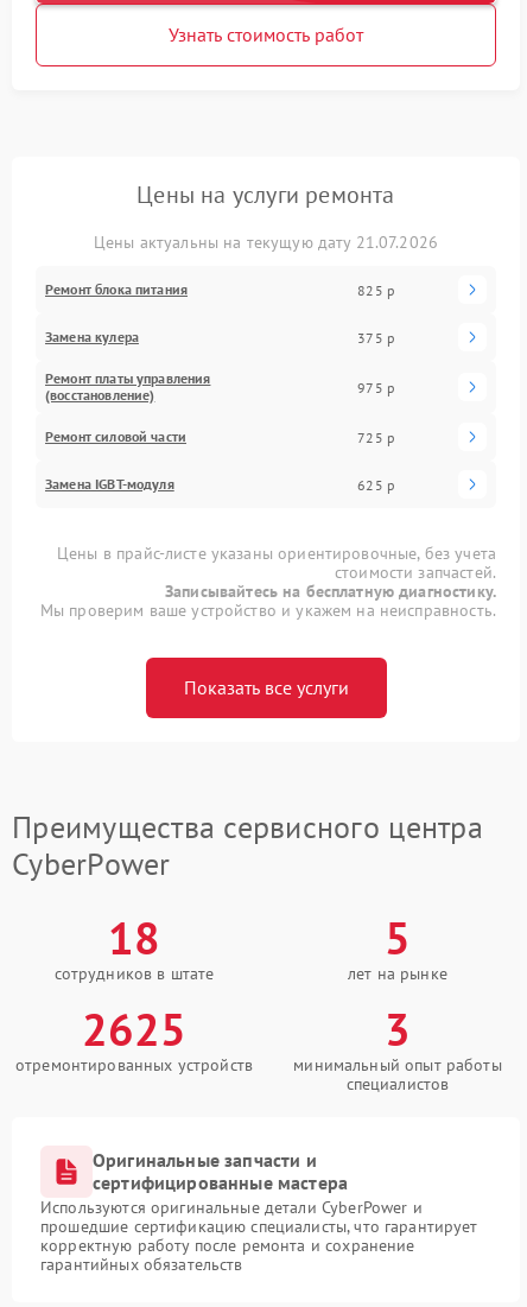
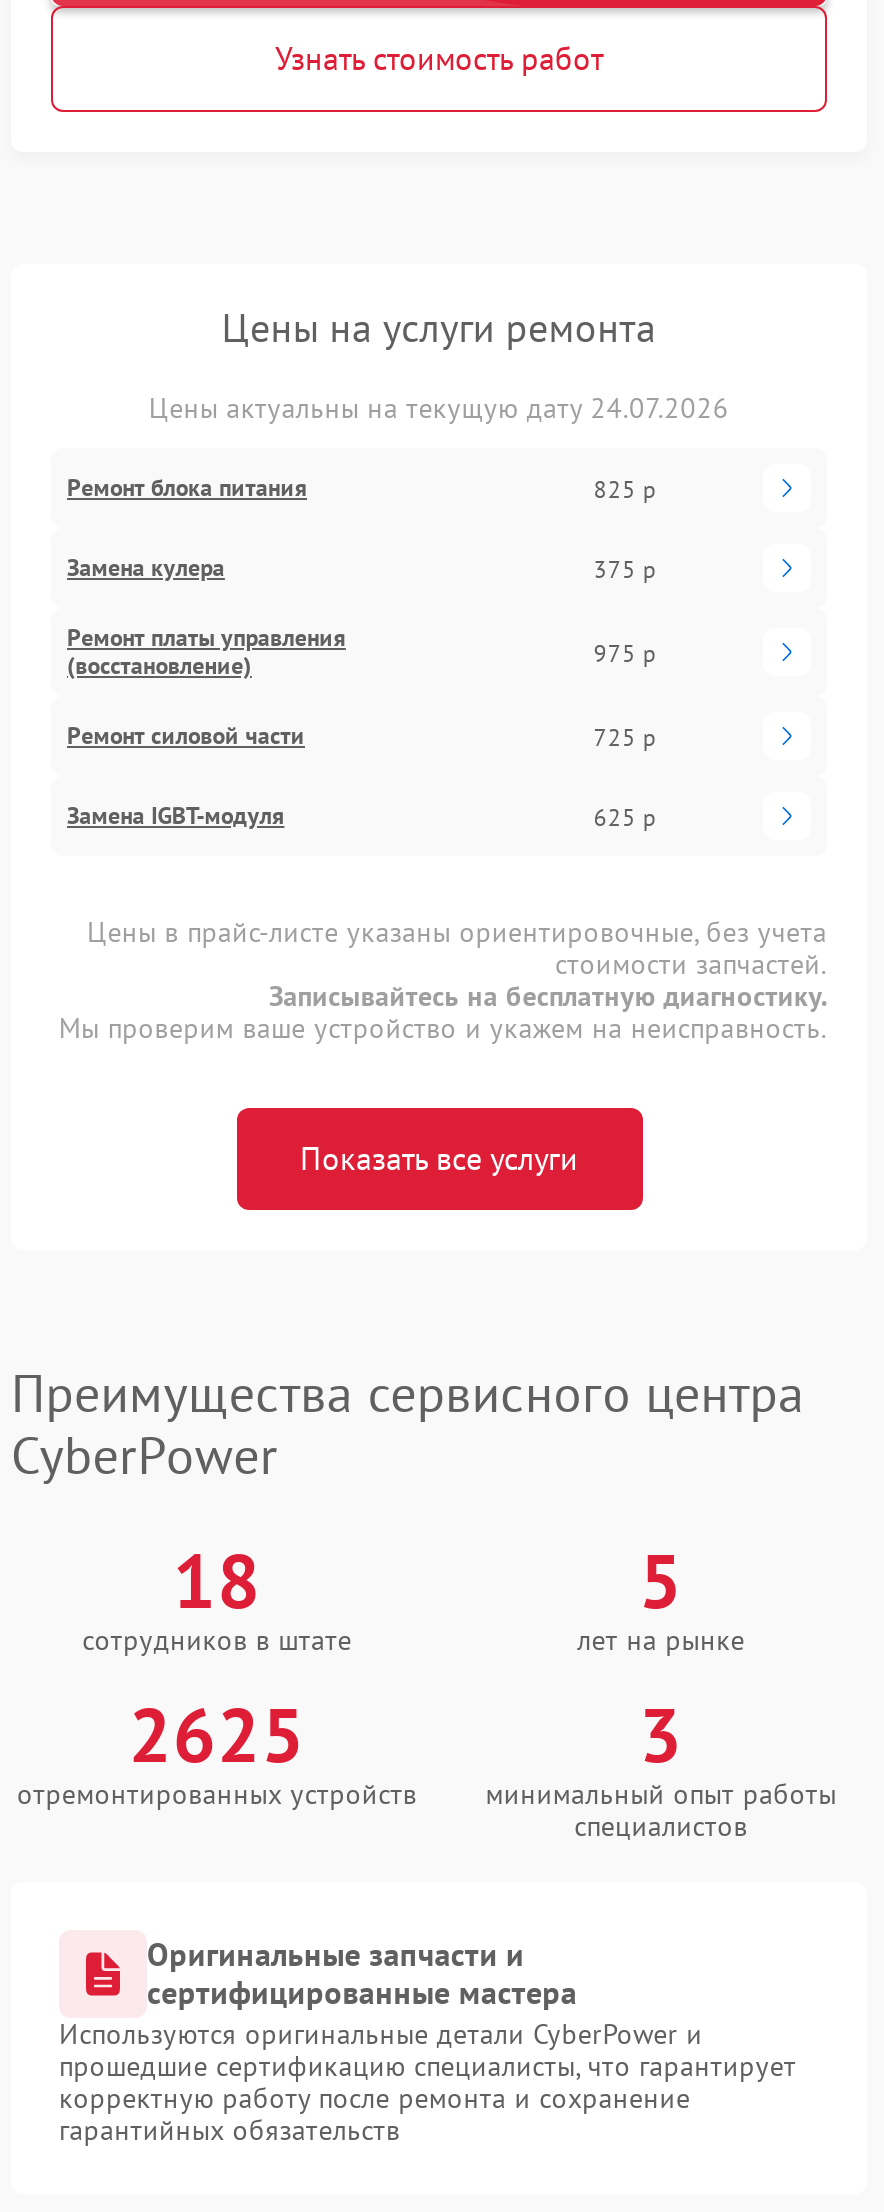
[94,232,438,253] Цены актуальны на текущую дату 21.07.2026 -> [149,391,729,427] Цены актуальны на текущую дату 24.07.2026

